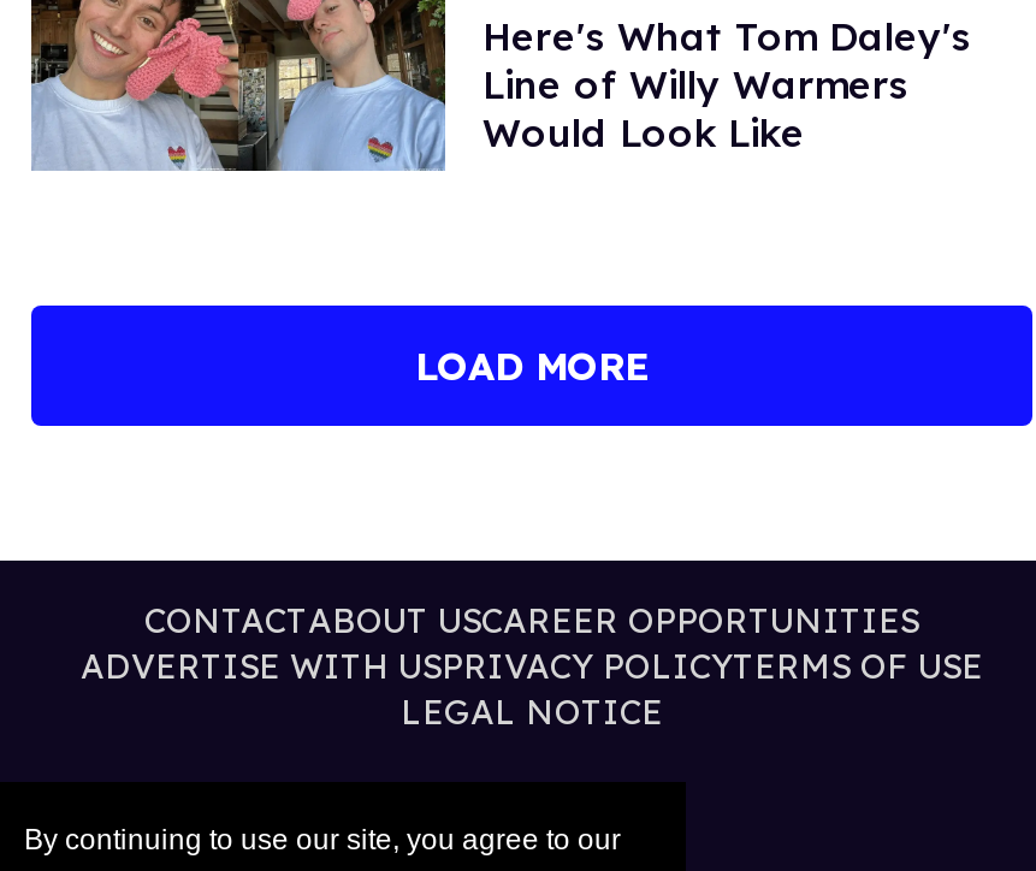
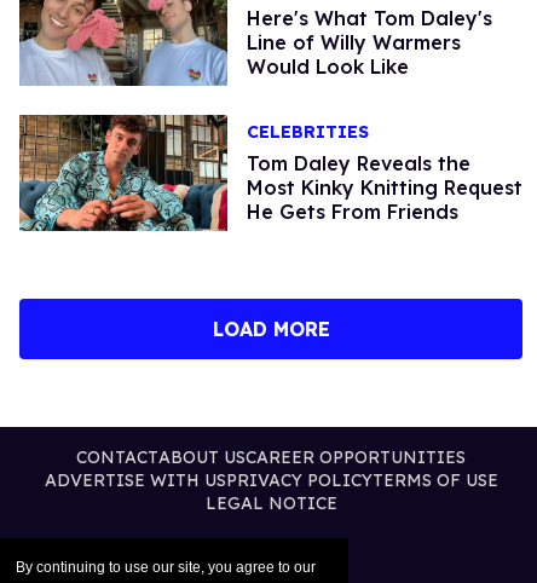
none -> [18,114,522,232] [image] | CELEBRITIES | Tom Daley Reveals the | Most Kinky Knitting Request | He Gets From Friends

